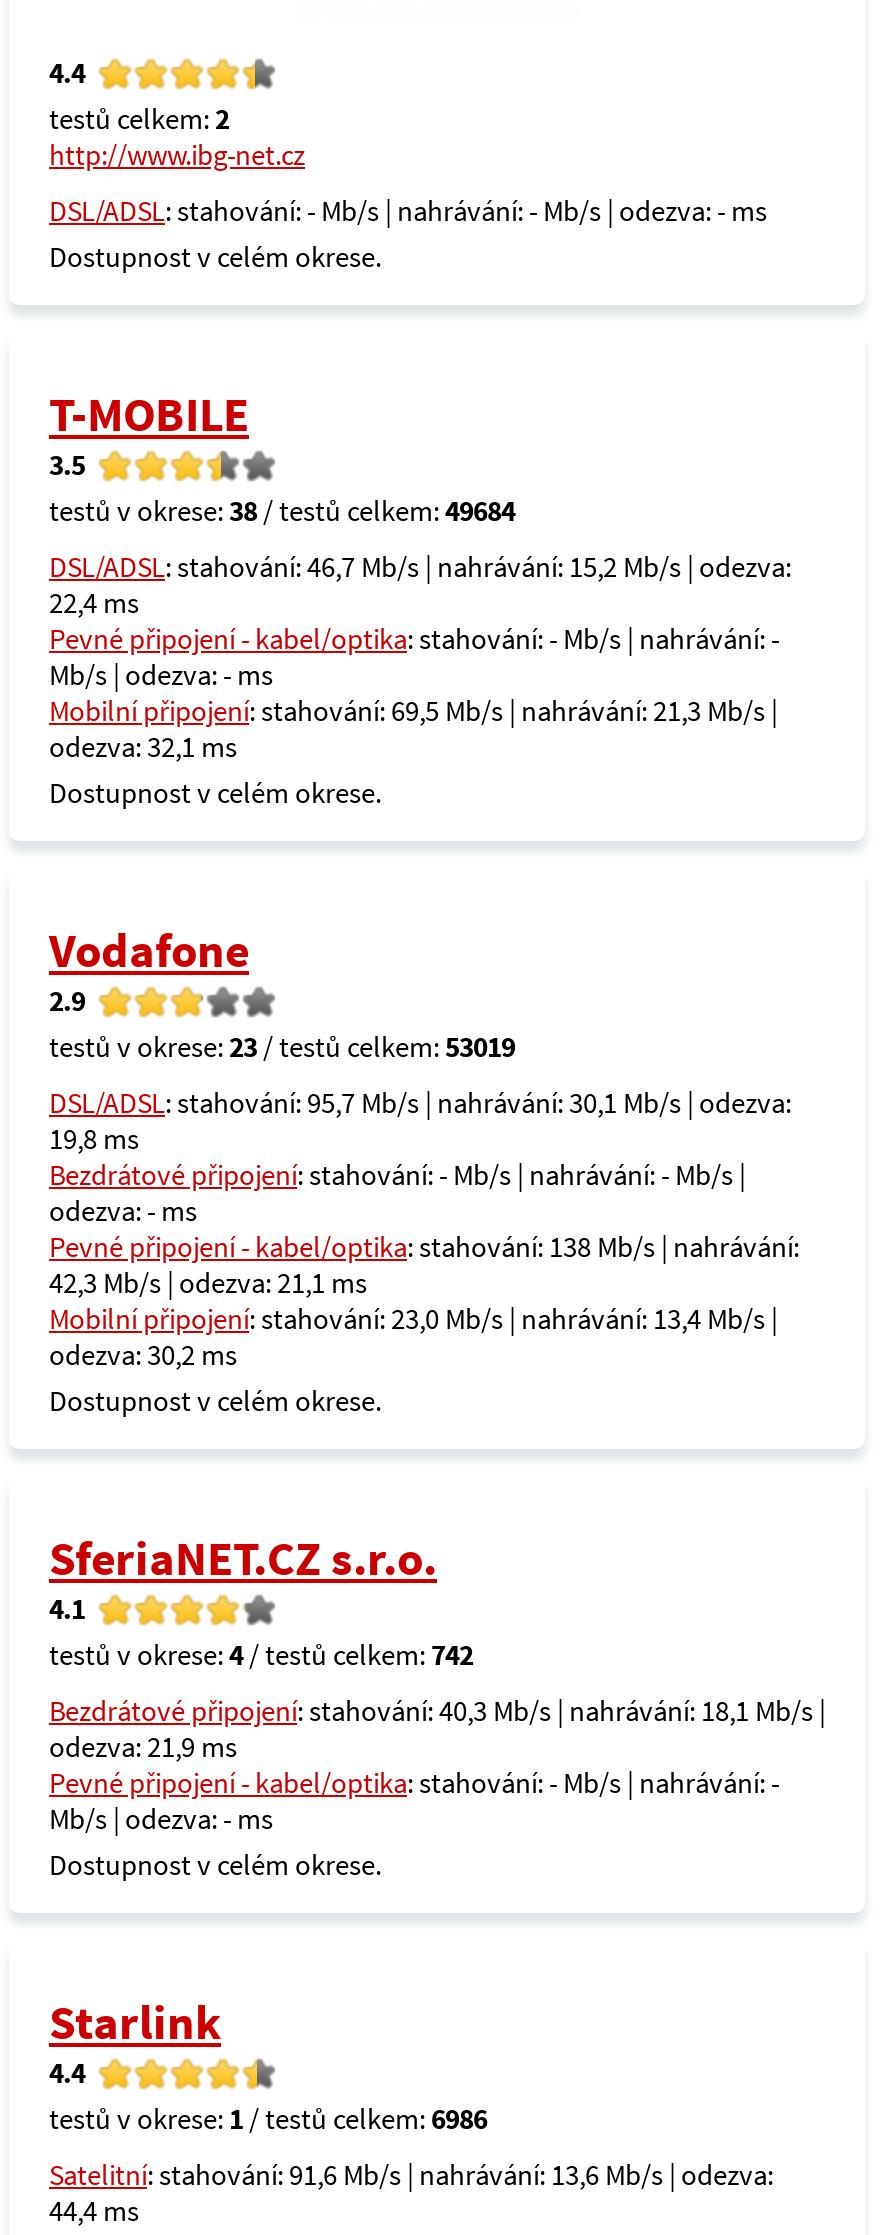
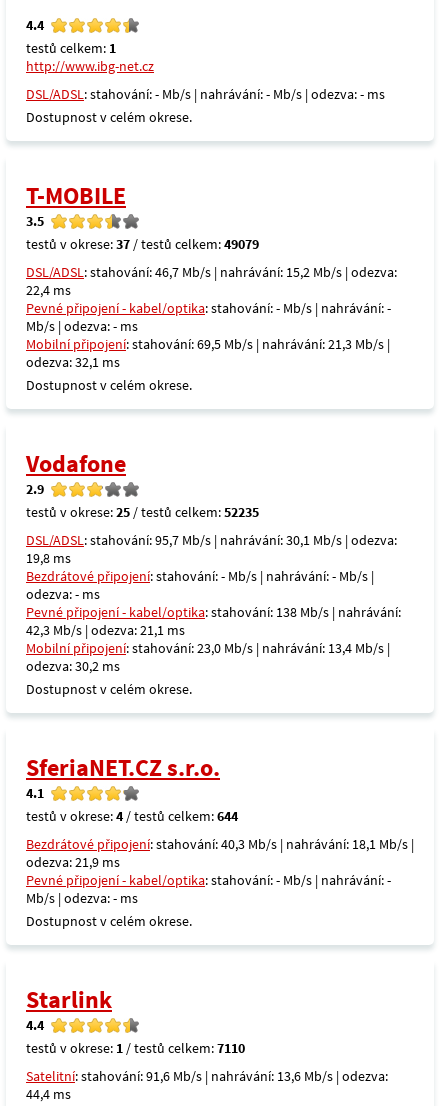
[49,101,229,137] testů celkem: 2 -> [26,39,116,57] testů celkem: 1
[49,493,515,529] testů v okrese: 38 / testů celkem: 49684 -> [26,235,259,253] testů v okrese: 37 / testů celkem: 49079
[49,1029,515,1065] testů v okrese: 23 / testů celkem: 53019 -> [26,503,259,521] testů v okrese: 25 / testů celkem: 52235
[49,1637,473,1673] testů v okrese: 4 / testů celkem: 742 -> [26,807,238,825] testů v okrese: 4 / testů celkem: 644
[49,2101,487,2137] testů v okrese: 1 / testů celkem: 6986 -> [26,1039,245,1057] testů v okrese: 1 / testů celkem: 7110

